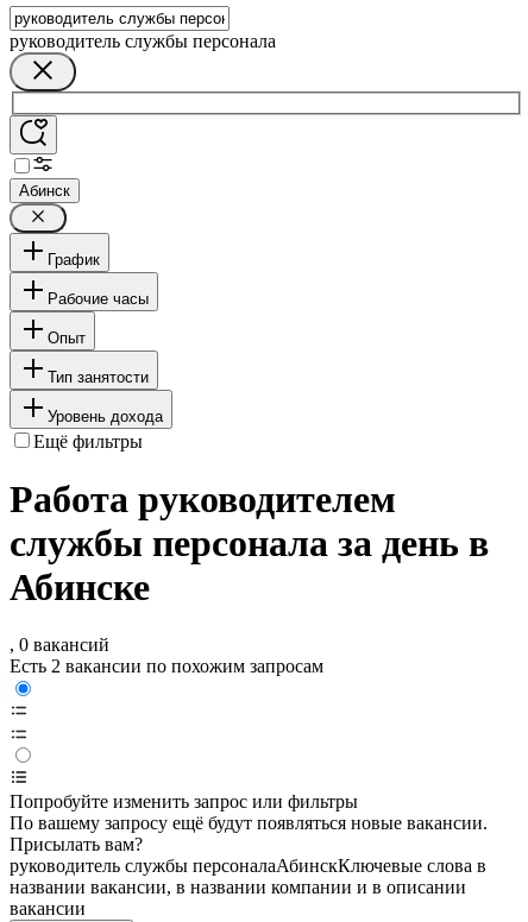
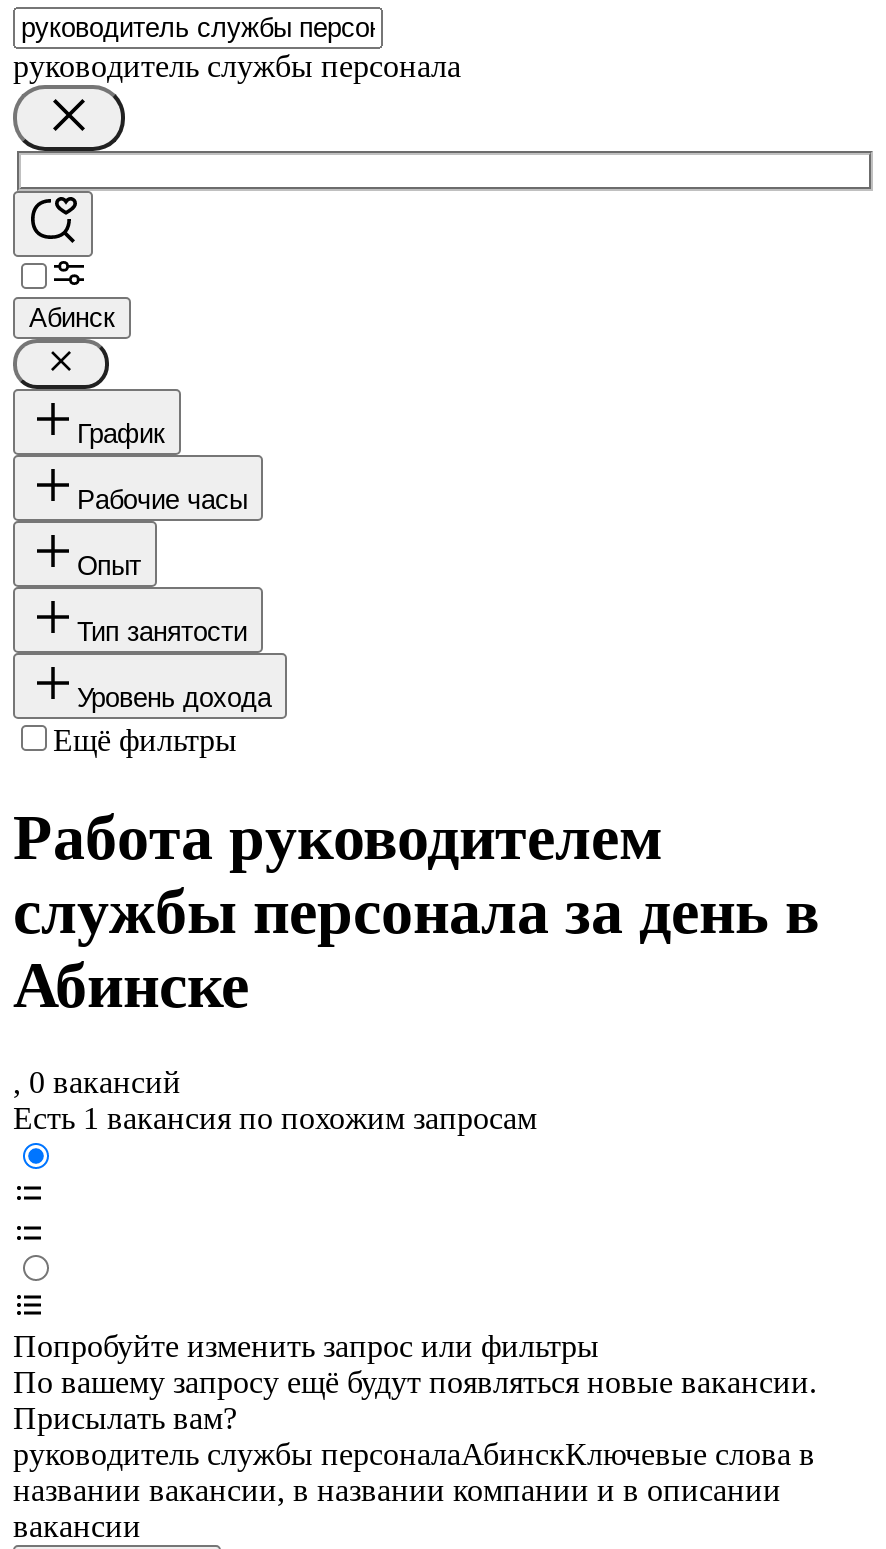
[10,656,323,677] Есть 2 вакансии по похожим запросам -> [13,1102,537,1136] Есть 1 вакансия по похожим запросам

